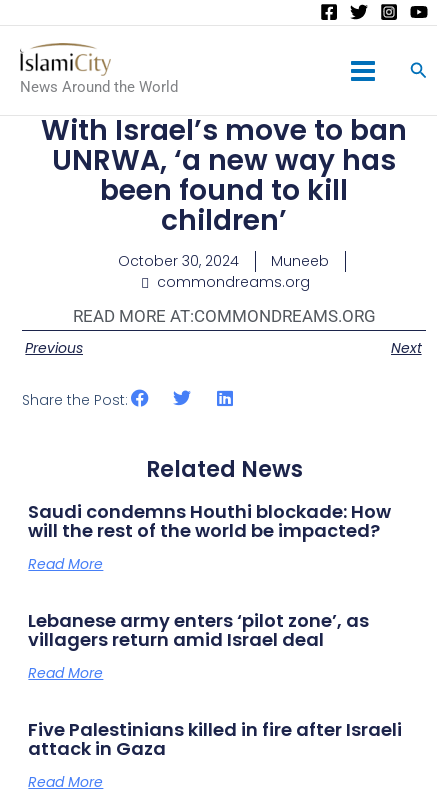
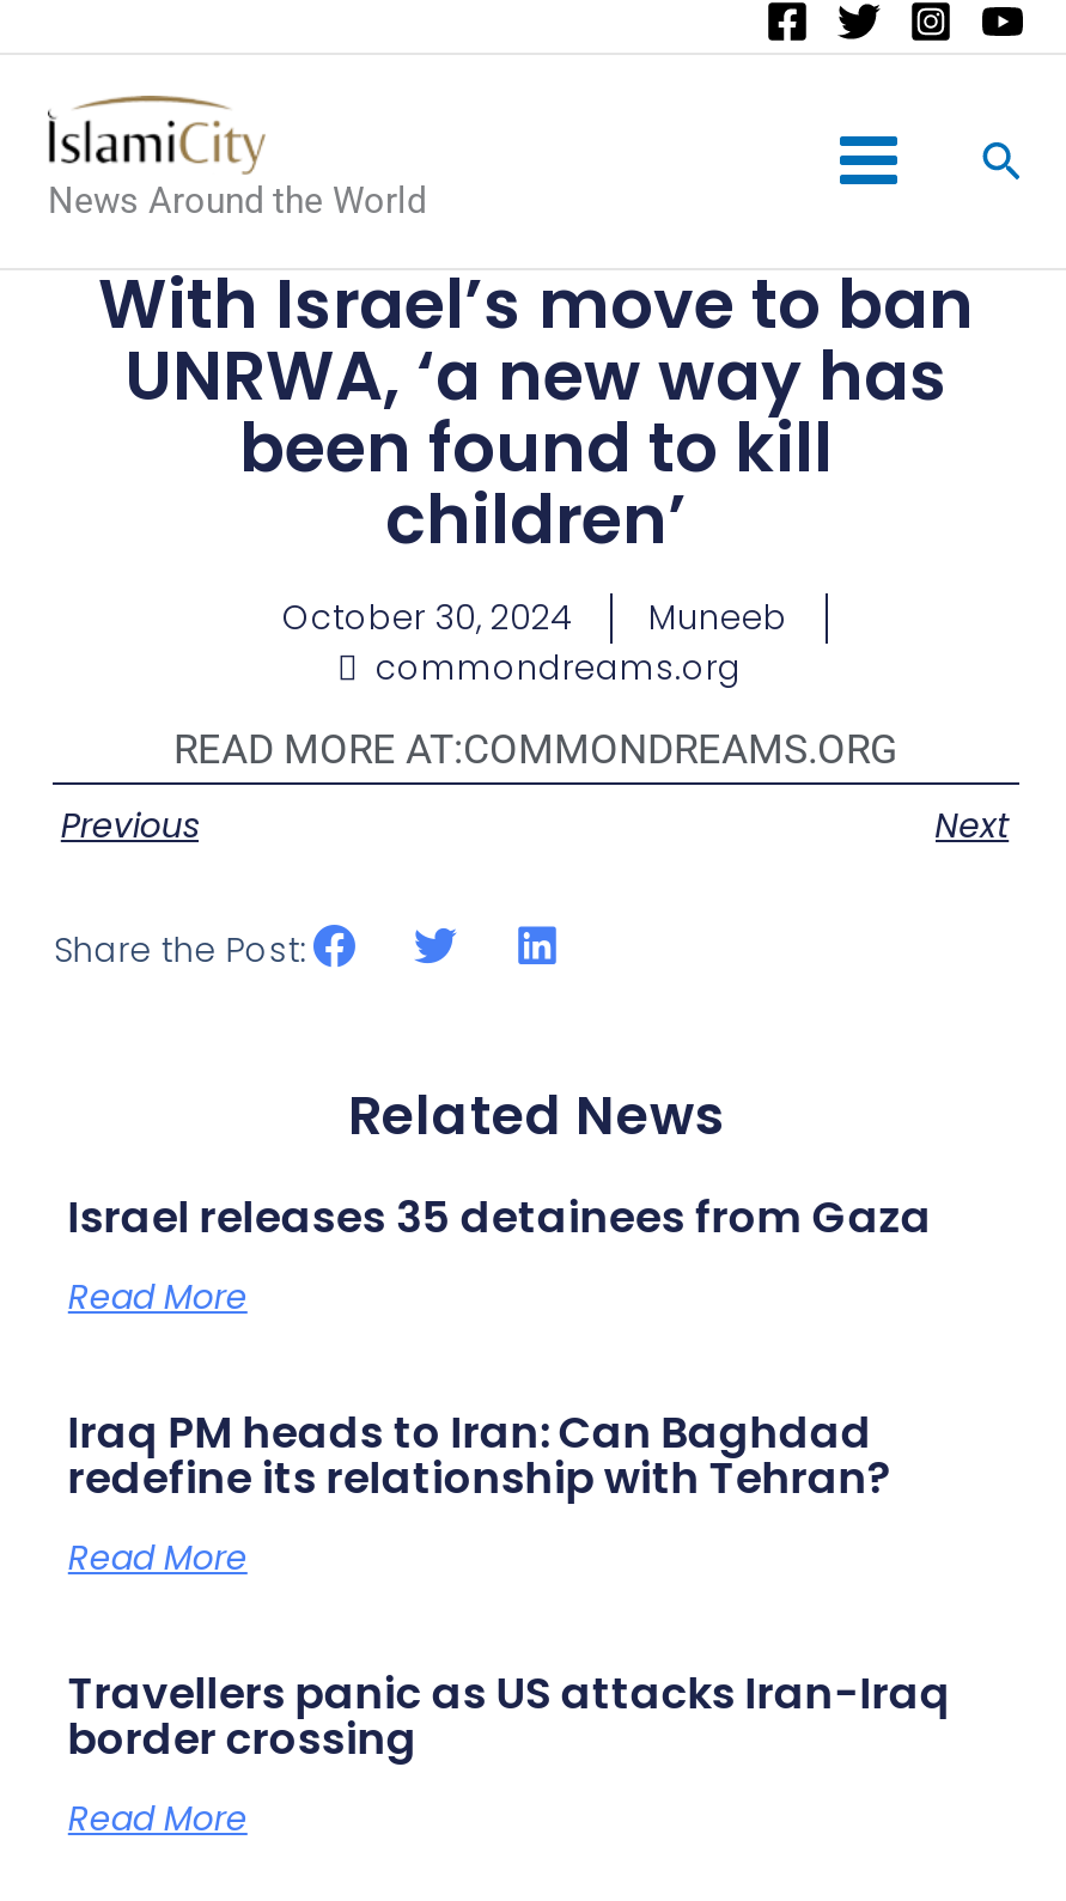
[28,499,391,543] Saudi condemns Houthi blockade: How | will the rest of the world be impacted? -> [68,1186,932,1245] Israel releases 35 detainees from Gaza
[28,608,369,652] Lebanese army enters ‘pilot zone’, as | villagers return amid Israel deal -> [68,1401,891,1506] Iraq PM heads to Iran: Can Baghdad | redefine its relationship with Tehran?
[28,717,402,761] Five Palestinians killed in fire after Israeli | attack in Gaza -> [68,1662,951,1767] Travellers panic as US attacks Iran-Iraq | border crossing

